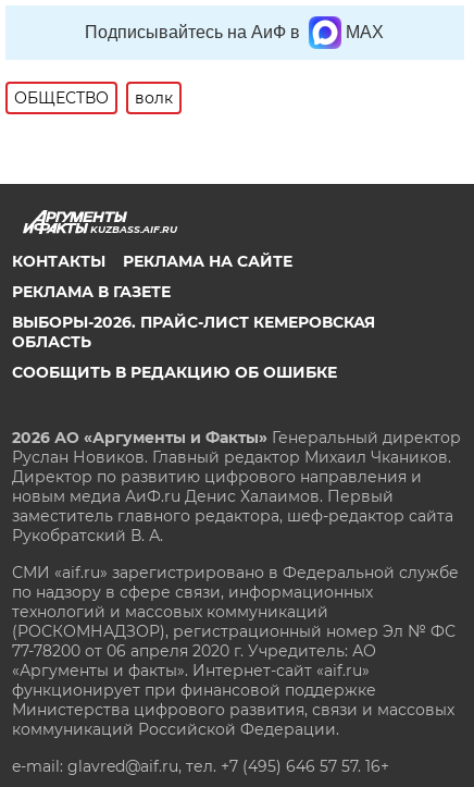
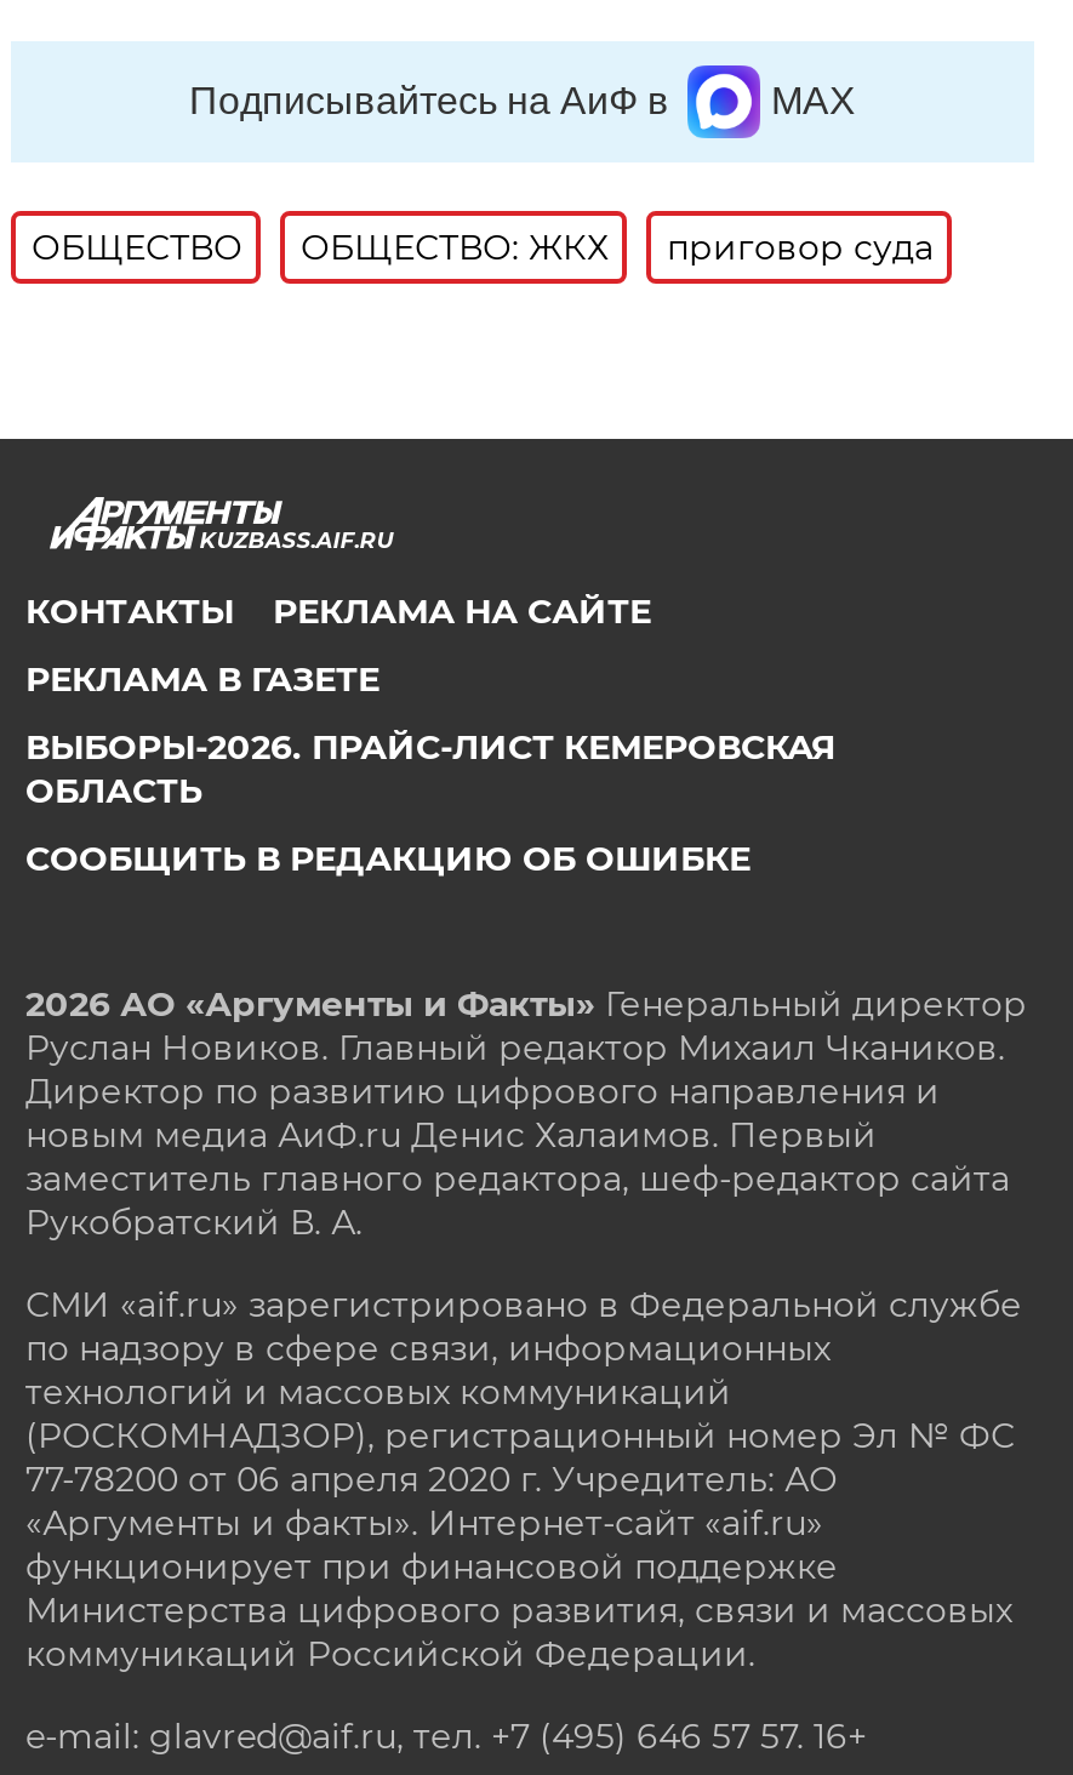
[135,88,173,108] волк -> [300,225,933,269] ОБЩЕСТВО: ЖКХ | приговор суда

